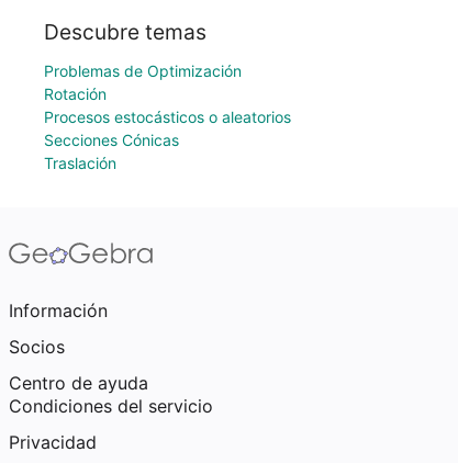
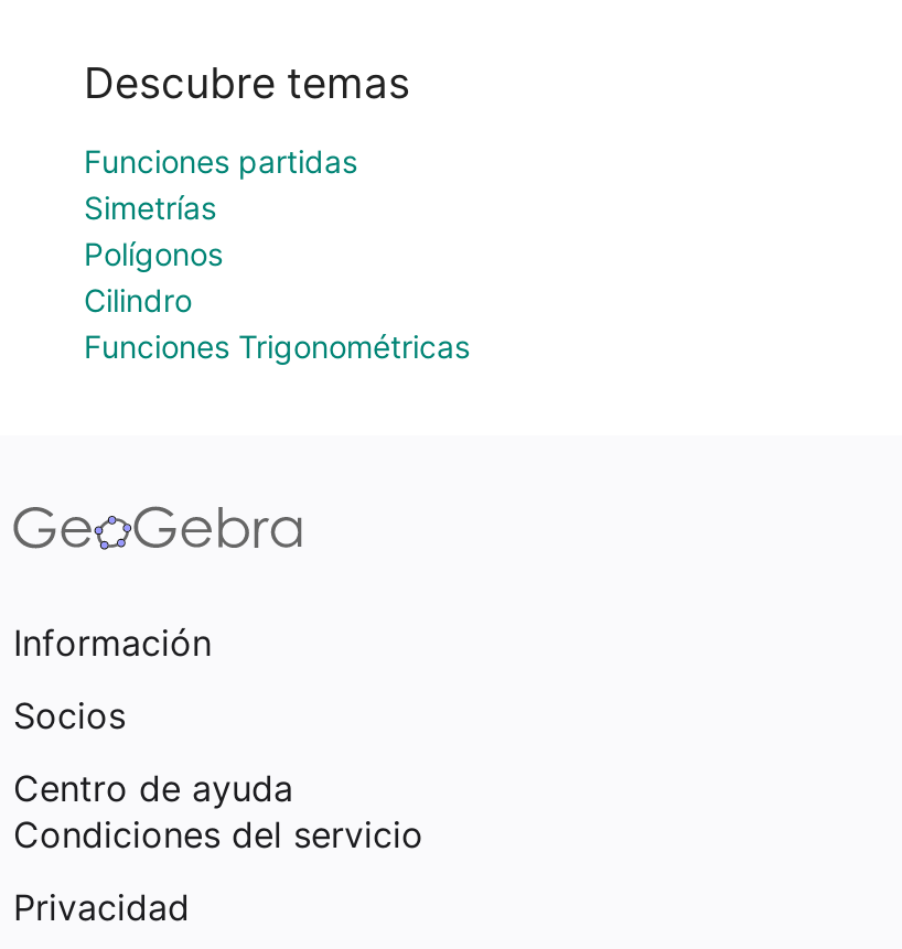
[44,61,291,172] Problemas de Optimización | Rotación | Procesos estocásticos o aleatorios | Secciones Cónicas | Traslación -> [84,142,470,365] Funciones partidas | Simetrías | Polígonos | Cilindro | Funciones Trigonométricas

